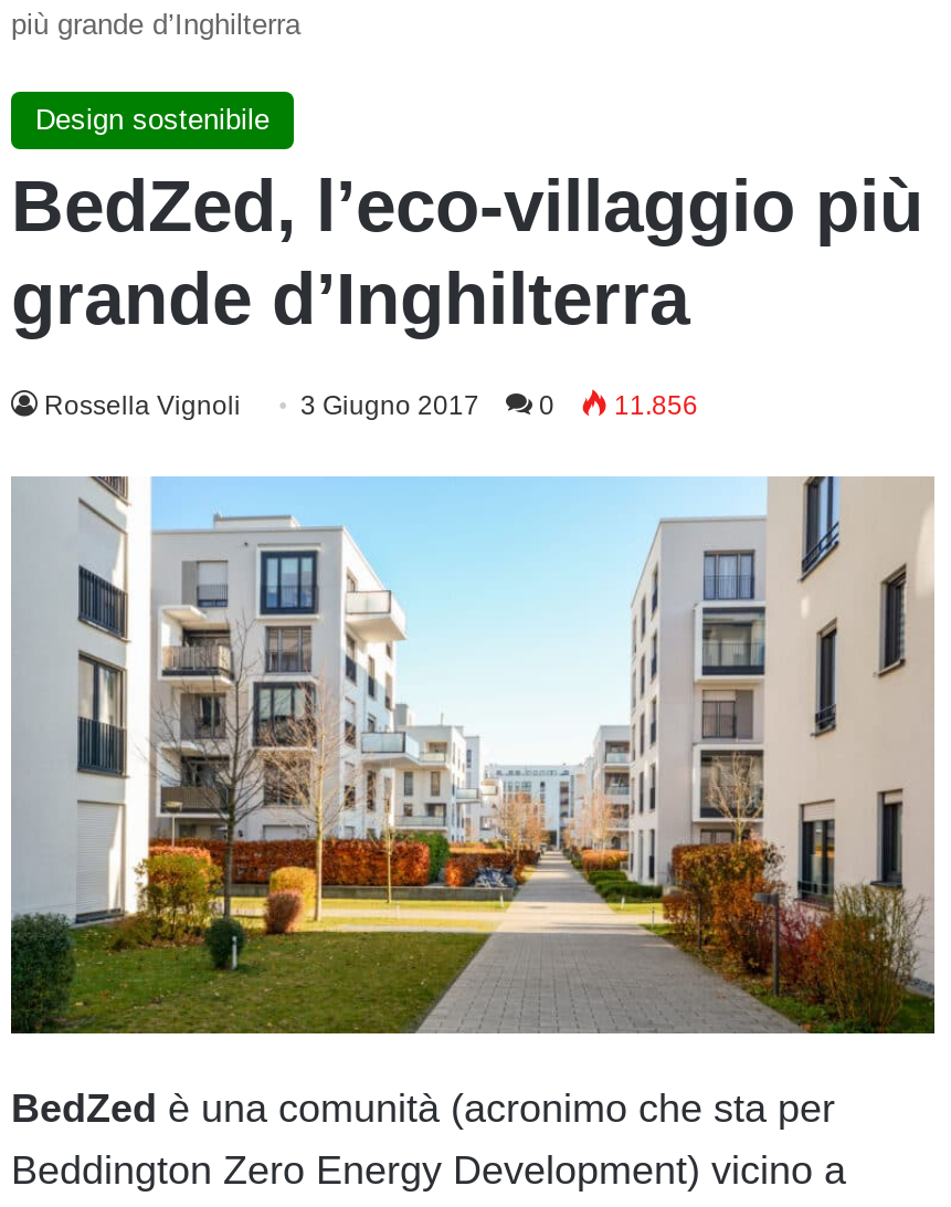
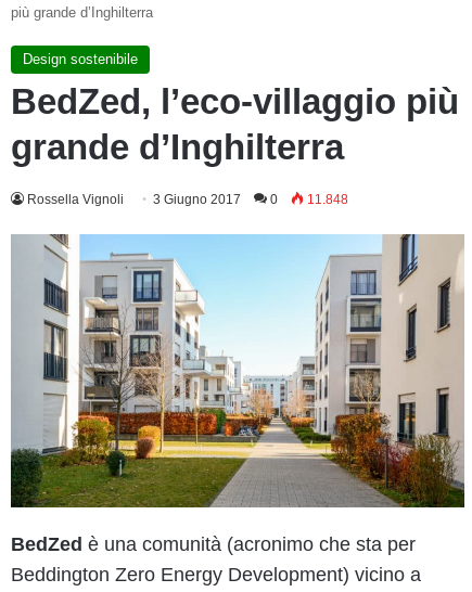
[44,390,698,421] Rossella Vignoli 3 Giugno 2017 0 11.856 -> [27,191,348,207] Rossella Vignoli 3 Giugno 2017 0 11.848

